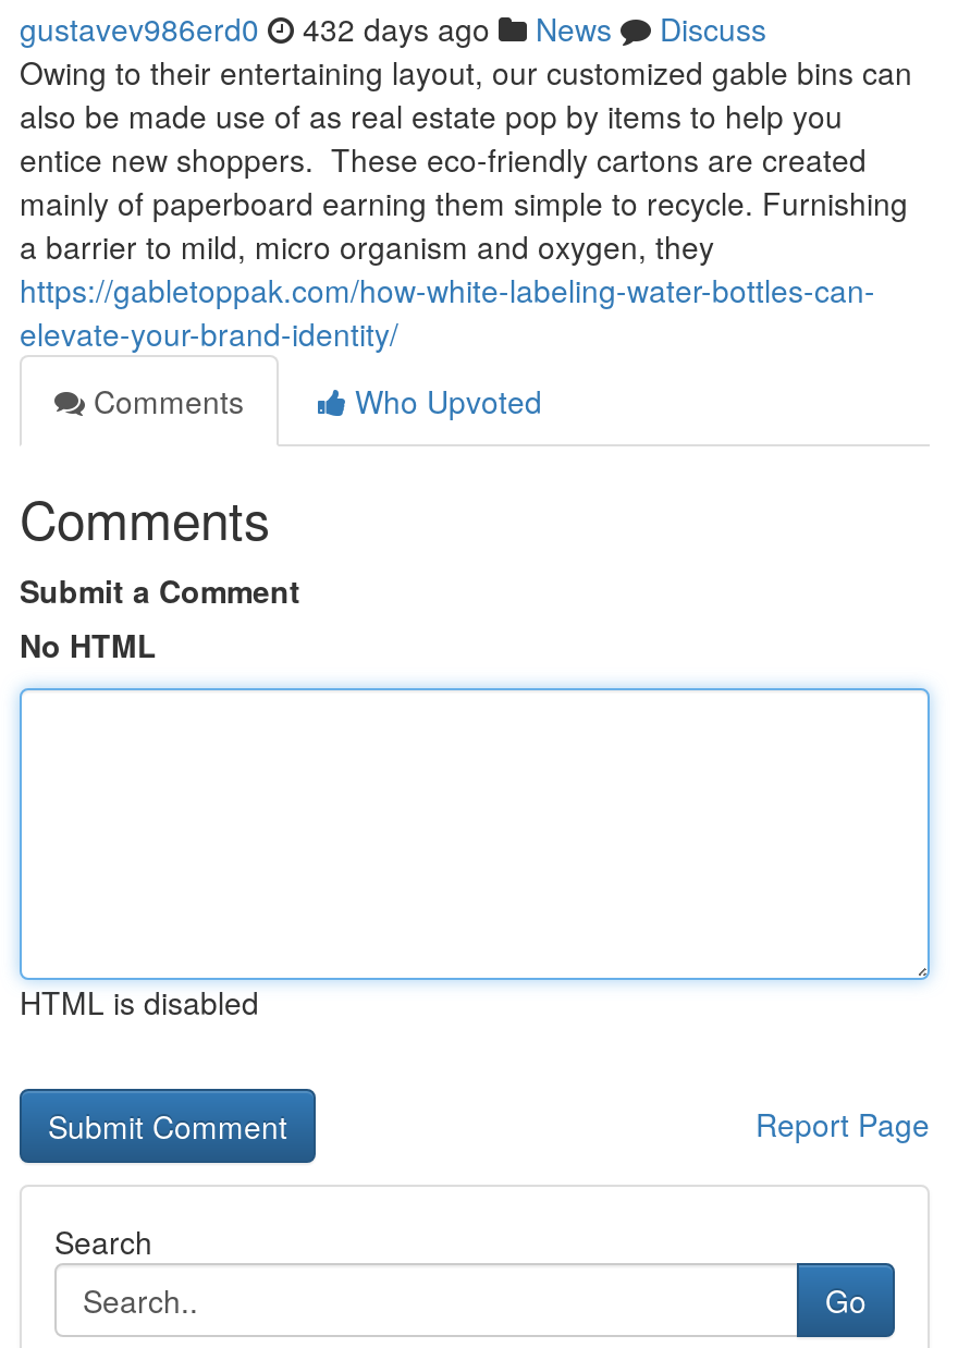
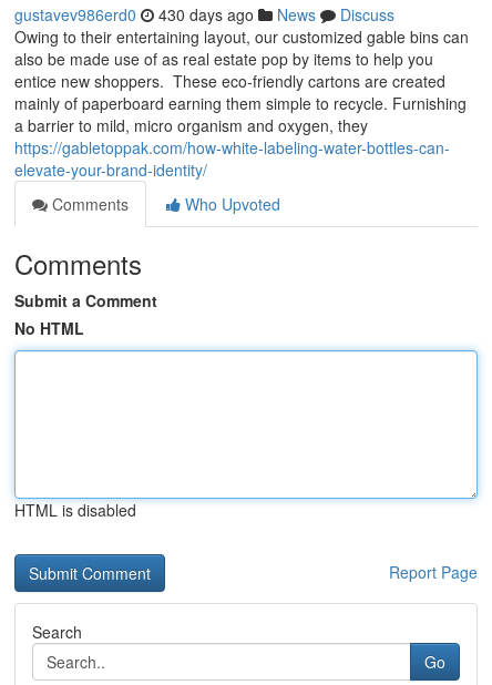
[20,7,766,50] gustavev986erd0 432 days ago News Discuss -> [14,3,394,25] gustavev986erd0 430 days ago News Discuss

